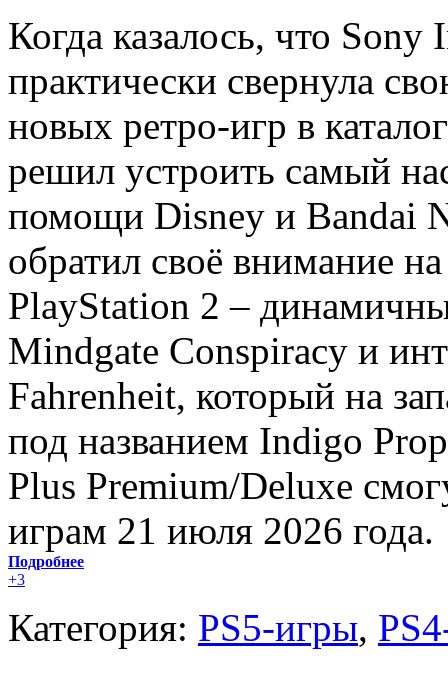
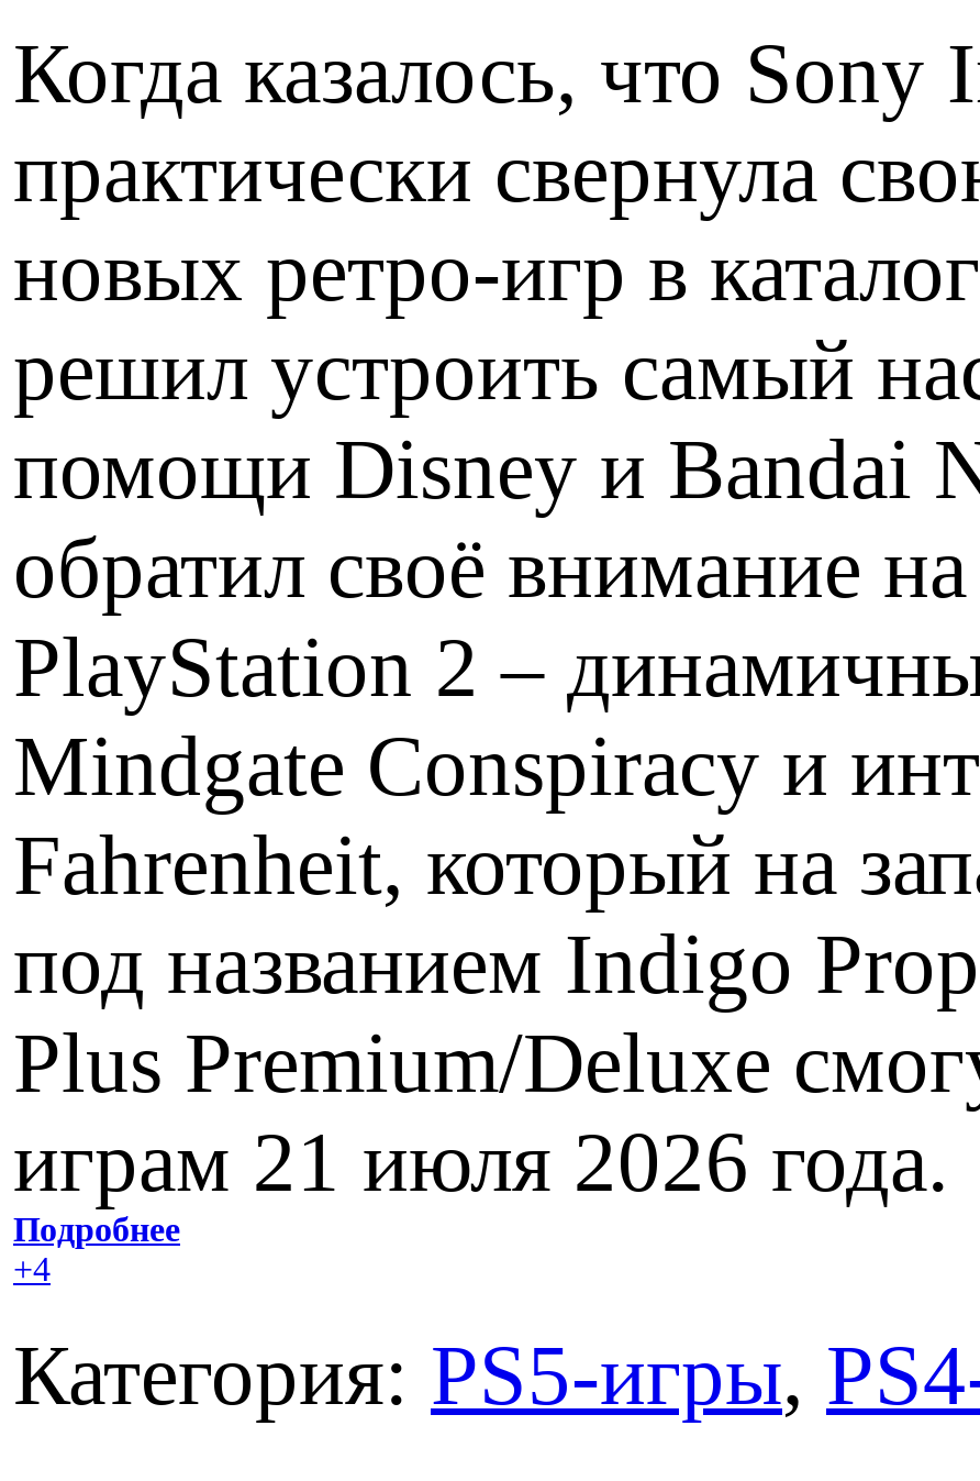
[8,571,25,588] +3 -> [13,1251,51,1288] +4

